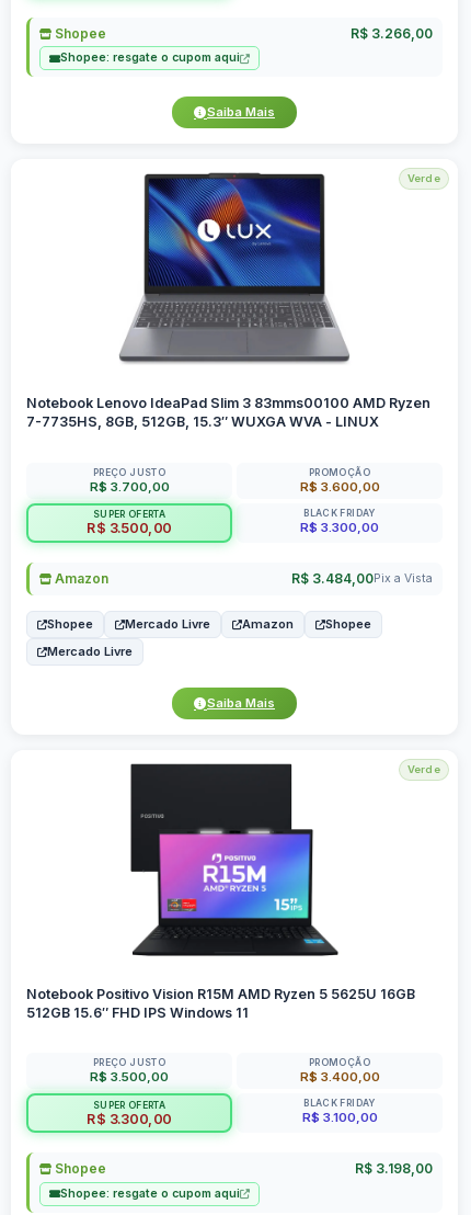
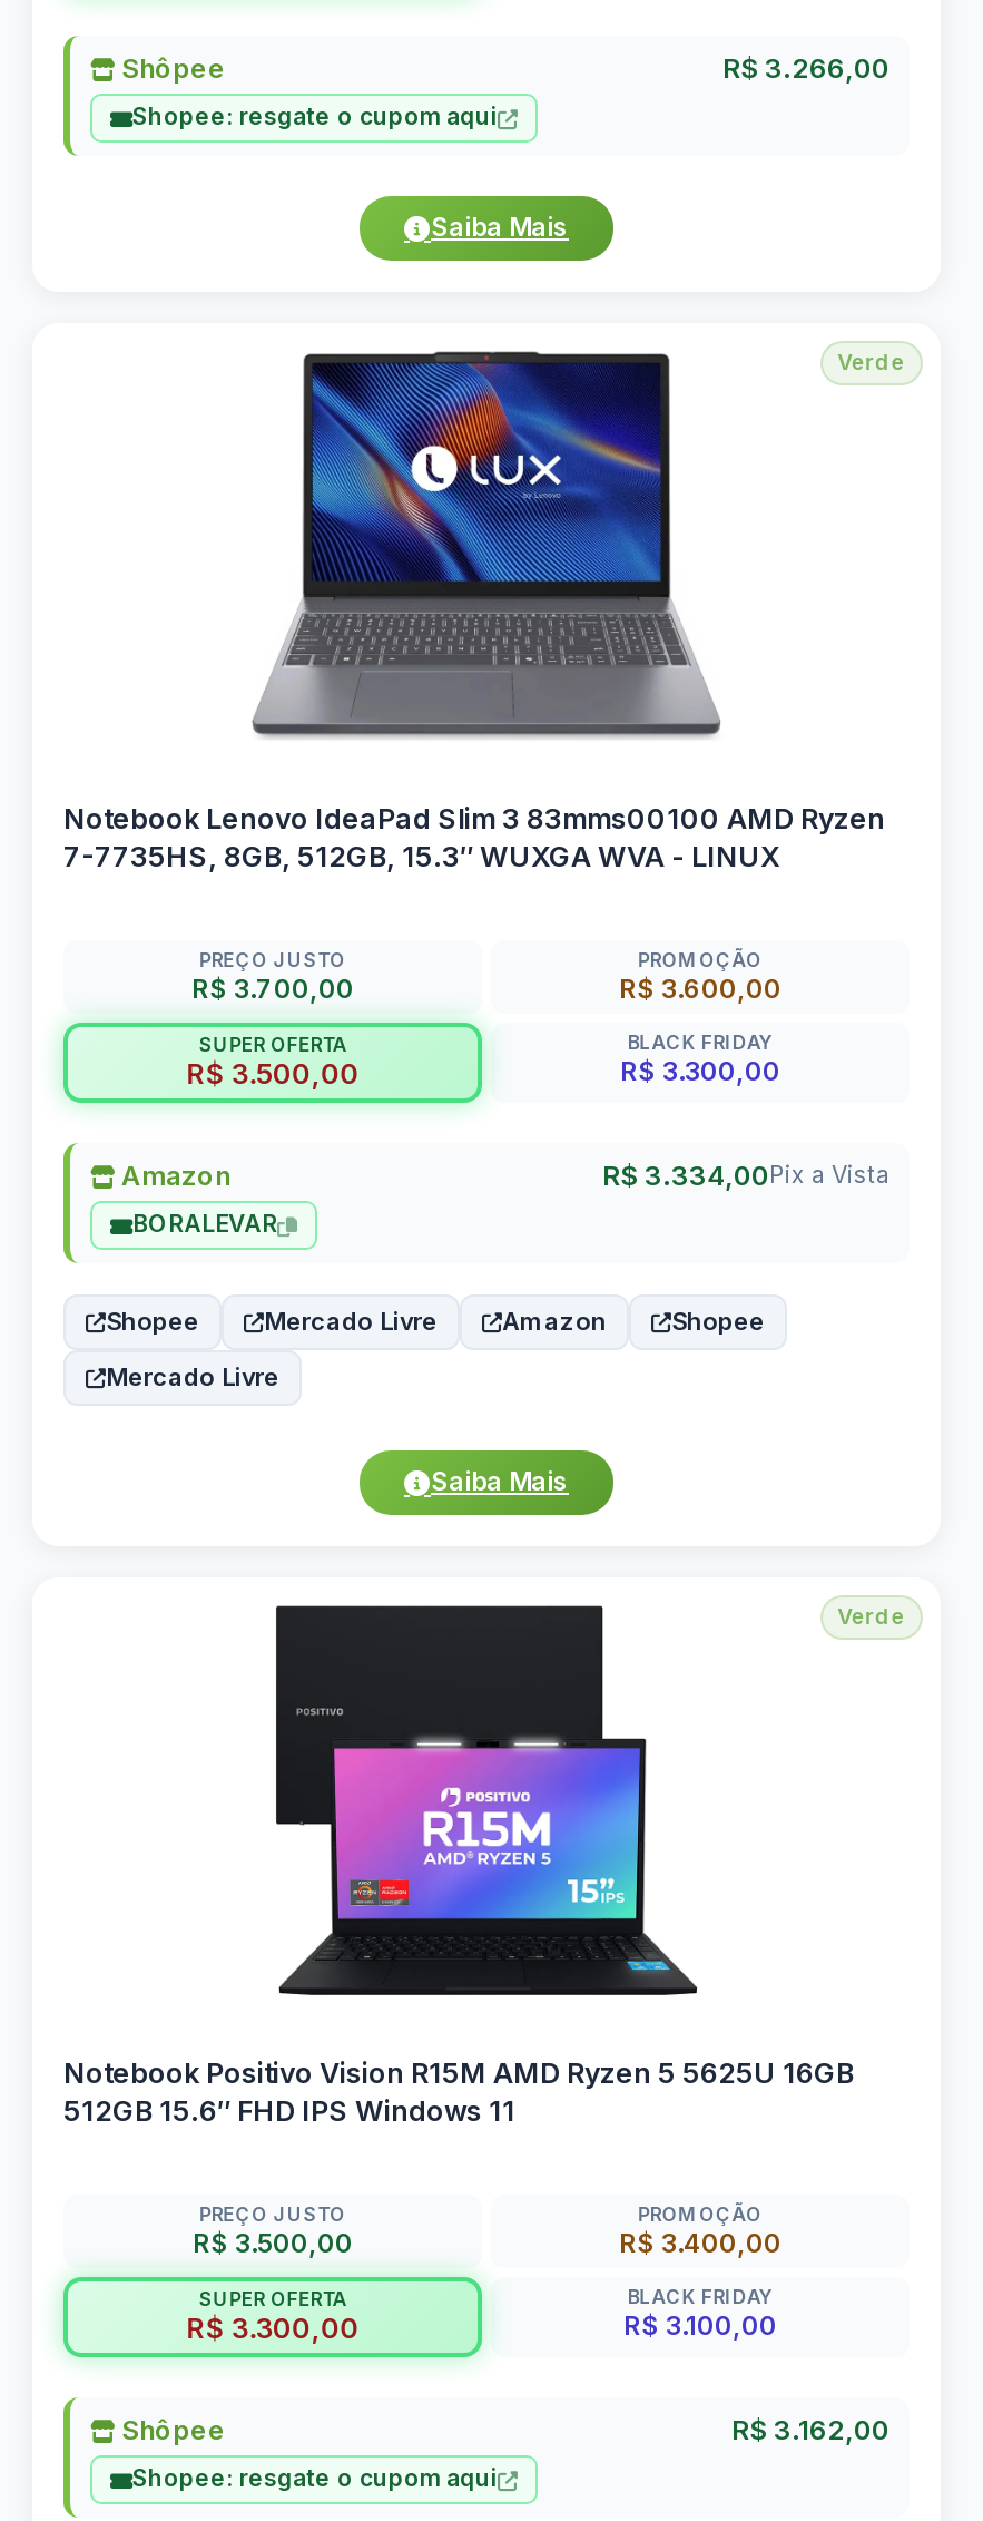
[51,25,106,41] Shopee -> [115,50,226,84] Shôpee
[291,570,433,586] R$ 3.484,00Pix a Vista -> [132,1157,889,1239] R$ 3.334,00Pix a Vista | BORALEVAR
[51,1160,433,1177] Shopee | R$ 3.198,00 -> [115,2412,889,2445] Shôpee | R$ 3.162,00

